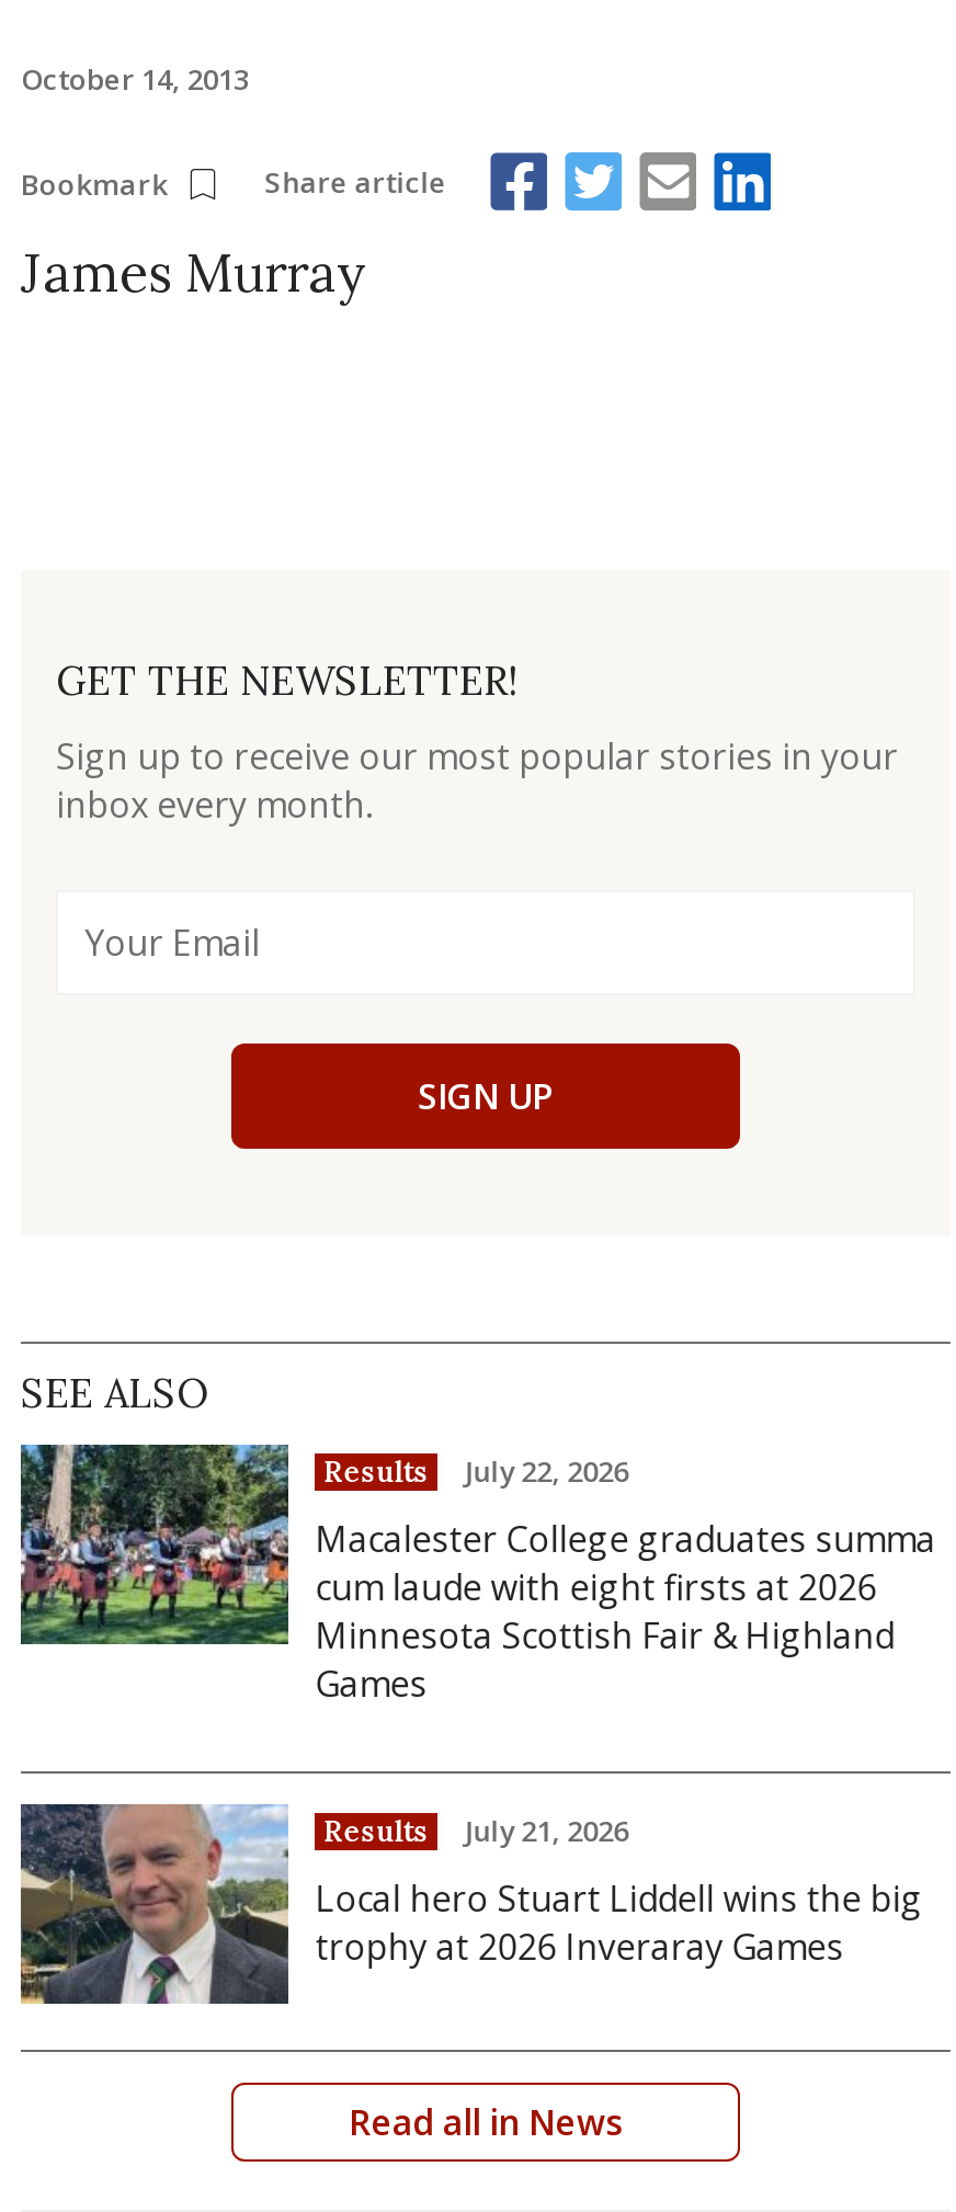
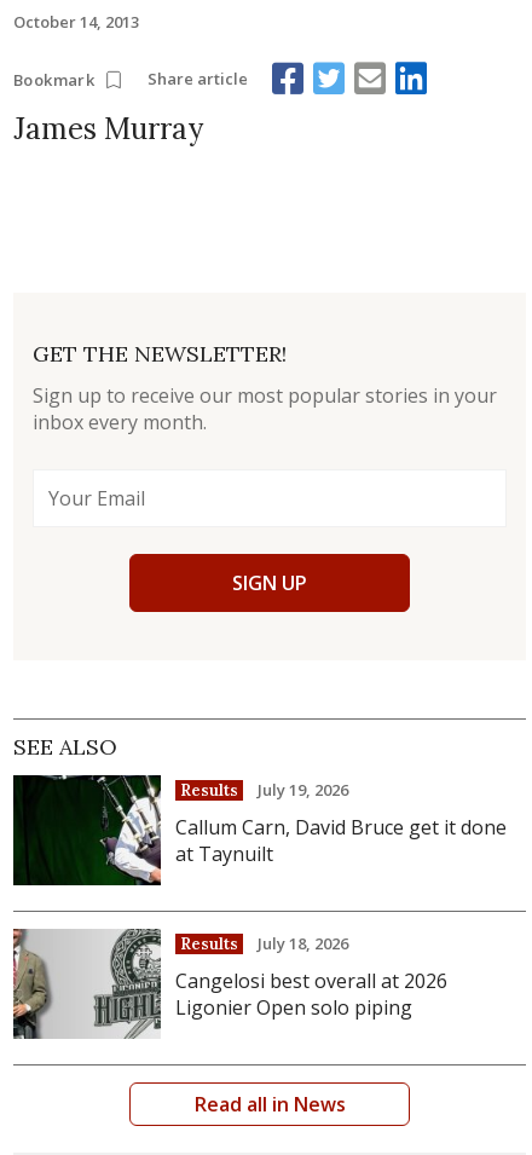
[19,1443,936,1708] [image] | Macalester College graduates summa | cum laude with eight firsts at 2026 | Minnesota Scottish Fair & Highland | Games -> [12,774,507,887] [image] | Callum Carn, David Bruce get it done | at Taynuilt
[324,1452,629,1491] Results July 22, 2026 -> [180,779,348,801] Results July 19, 2026
[19,1804,922,2006] [image] | Local hero Stuart Liddell wins the big | trophy at 2026 Inveraray Games -> [12,928,448,1040] [image] | Cangelosi best overall at 2026 | Ligonier Open solo piping
[324,1812,629,1851] Results July 21, 2026 -> [180,933,348,955] Results July 18, 2026

